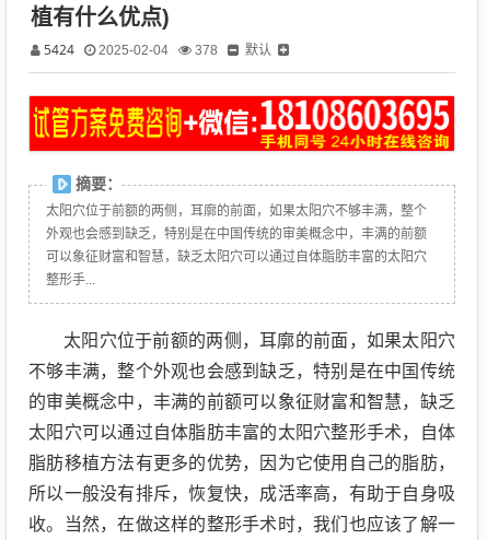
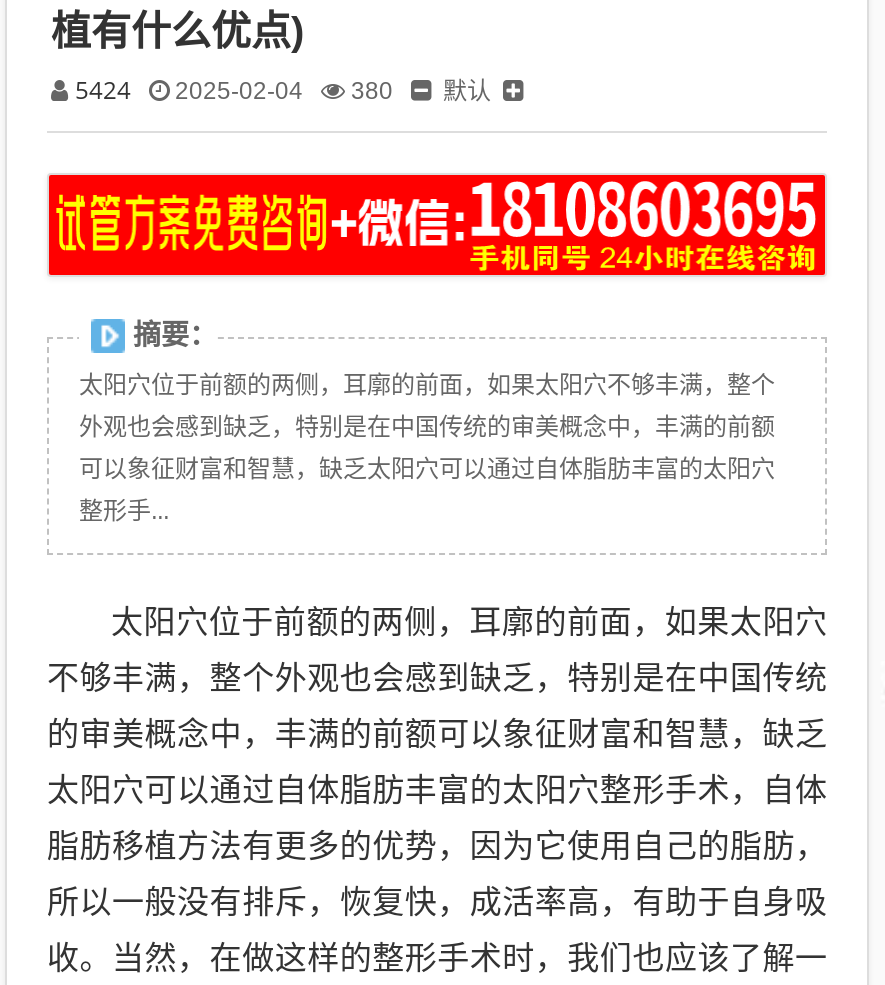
[44,40,271,59] 5424 2025-02-04 378 默认 -> [75,73,491,107] 5424 2025-02-04 380 默认

